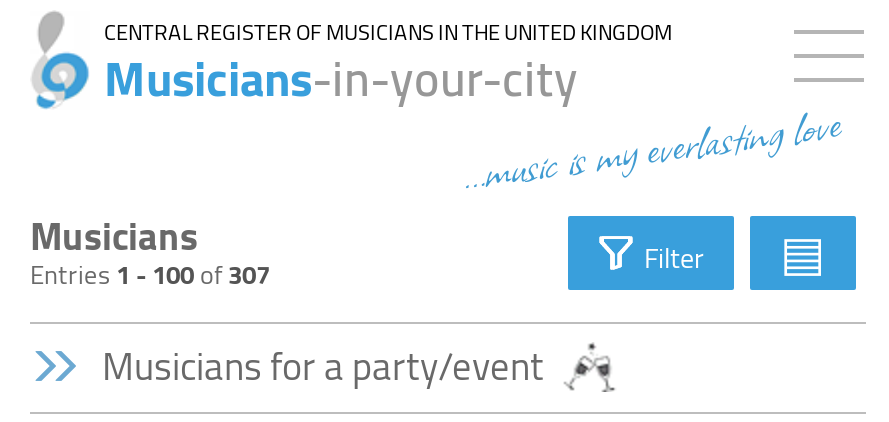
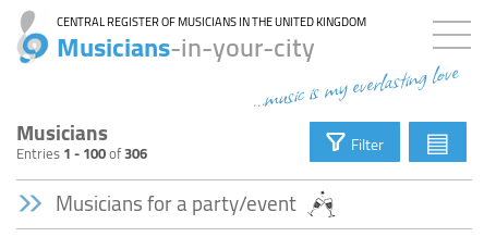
[30,250,276,298] Entries1 - 100of307 -> [16,140,150,166] Entries1 - 100of306

